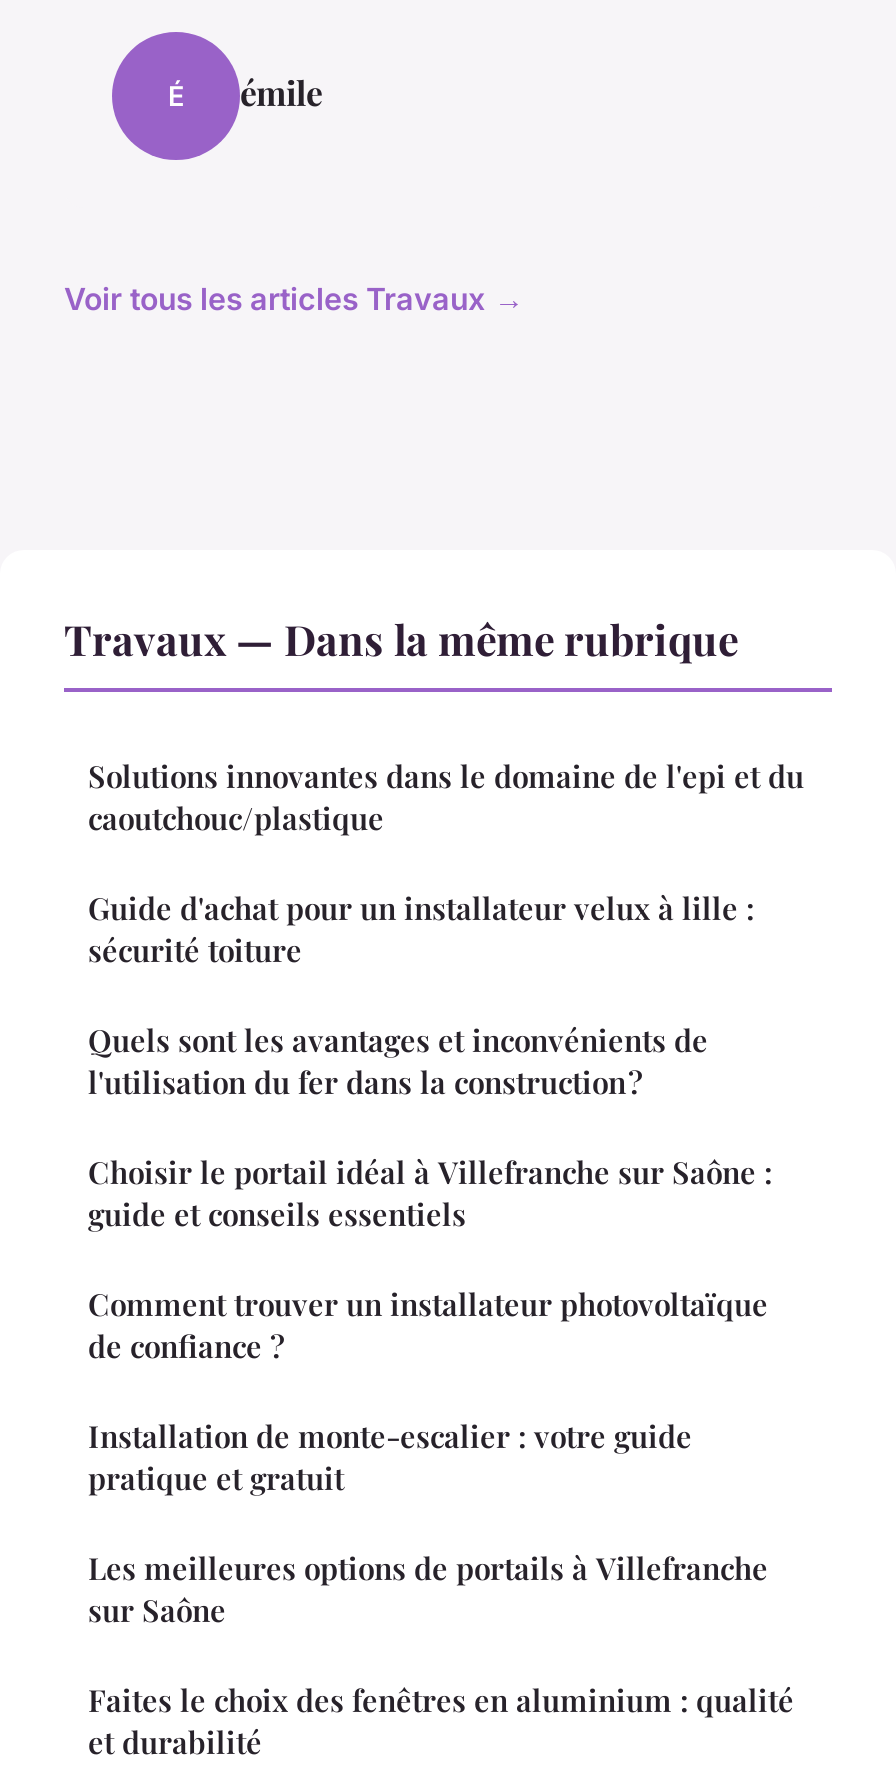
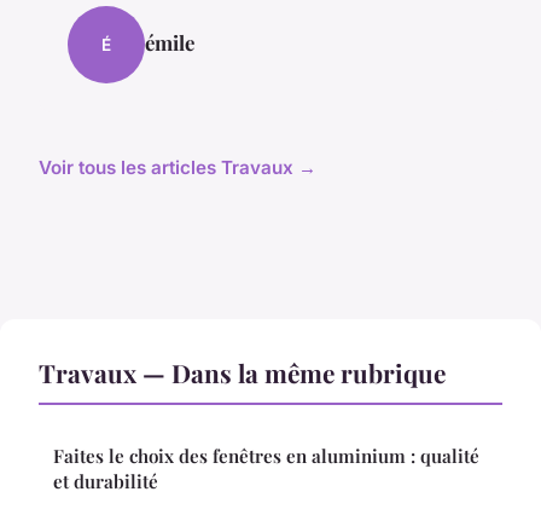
[88,757,804,1631] Solutions innovantes dans le domaine de l'epi et du | caoutchouc/plastique | Guide d'achat pour un installateur velux à lille : | sécurité toiture | Quels sont les avantages et inconvénients de | l'utilisation du fer dans la construction ? | Choisir le portail idéal à Villefranche sur Saône : | guide et conseils essentiels | Comment trouver un installateur photovoltaïque | de confiance ? | Installation de monte-escalier : votre guide | pratique et gratuit | Les meilleures options de portails à Villefranche | sur Saône -> none

